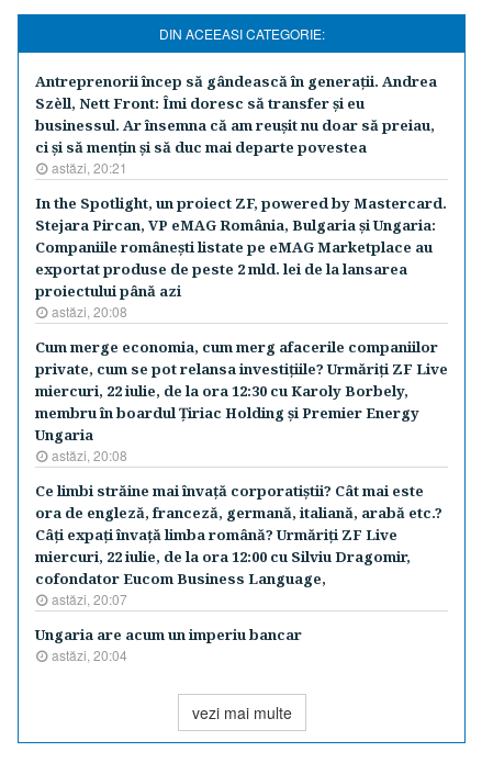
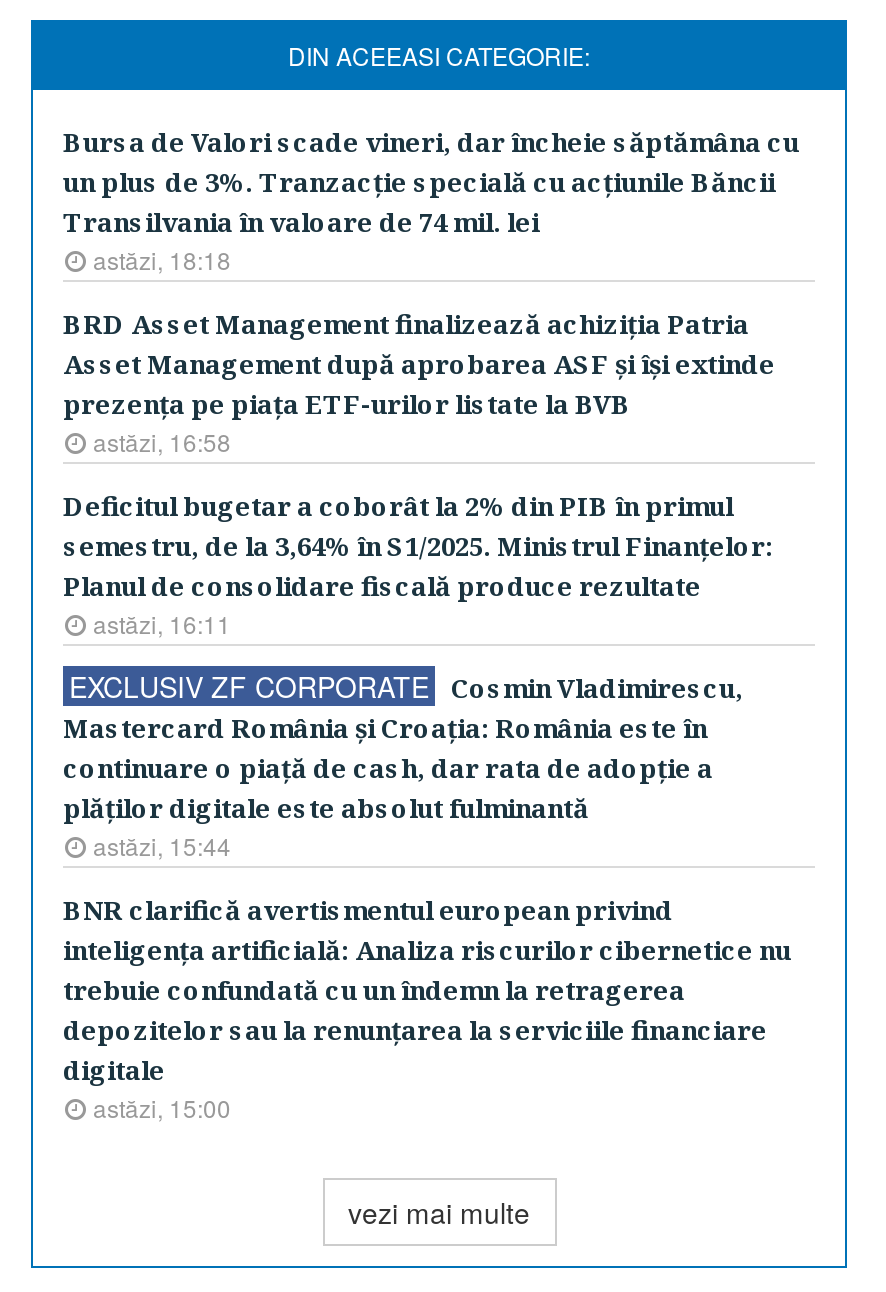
[35,71,437,177] Antreprenorii încep să gândească în generaţii. Andrea | Szèll, Nett Front: Îmi doresc să transfer şi eu | businessul. Ar însemna că am reuşit nu doar să preiau, | ci şi să menţin şi să duc mai departe povestea | astăzi, 20:21 -> [63,124,799,276] Bursa de Valori scade vineri, dar încheie săptămâna cu | un plus de 3%. Tranzacţie specială cu acţiunile Băncii | Transilvania în valoare de 74 mil. lei | astăzi, 18:18
[35,193,447,321] In the Spotlight, un proiect ZF, powered by Mastercard. | Stejara Pircan, VP eMAG România, Bulgaria şi Ungaria: | Companiile româneşti listate pe eMAG Marketplace au | exportat produse de peste 2 mld. lei de la lansarea | proiectului până azi | astăzi, 20:08 -> [63,306,775,458] BRD Asset Management finalizează achiziţia Patria | Asset Management după aprobarea ASF şi îşi extinde | prezenţa pe piaţa ETF-urilor listate la BVB | astăzi, 16:58
[35,337,448,464] Cum merge economia, cum merg afacerile companiilor | private, cum se pot relansa investiţiile? Urmăriţi ZF Live | miercuri, 22 iulie, de la ora 12:30 cu Karoly Borbely, | membru în boardul Ţiriac Holding şi Premier Energy | Ungaria | astăzi, 20:08 -> [63,488,773,640] Deficitul bugetar a coborât la 2% din PIB în primul | semestru, de la 3,64% în S1/2025. Ministrul Finanţelor: | Planul de consolidare fiscală produce rezultate | astăzi, 16:11
[35,481,442,608] Ce limbi străine mai învaţă corporatiştii? Cât mai este | ora de engleză, franceză, germană, italiană, arabă etc.? | Câţi expaţi învaţă limba română? Urmăriţi ZF Live | miercuri, 22 iulie, de la ora 12:00 cu Silviu Dragomir, | cofondator Eucom Business Language, | astăzi, 20:07 -> [63,666,743,862] EXCLUSIV ZF CORPORATE | Cosmin Vladimirescu, | Mastercard România şi Croaţia: România este în | continuare o piaţă de cash, dar rata de adopţie a | plăţilor digitale este absolut fulminantă | astăzi, 15:44
[35,625,302,664] Ungaria are acum un imperiu bancar | astăzi, 20:04 -> [63,892,791,1124] BNR clarifică avertismentul european privind | inteligenţa artificială: Analiza riscurilor cibernetice nu | trebuie confundată cu un îndemn la retragerea | depozitelor sau la renunţarea la serviciile financiare | digitale | astăzi, 15:00

